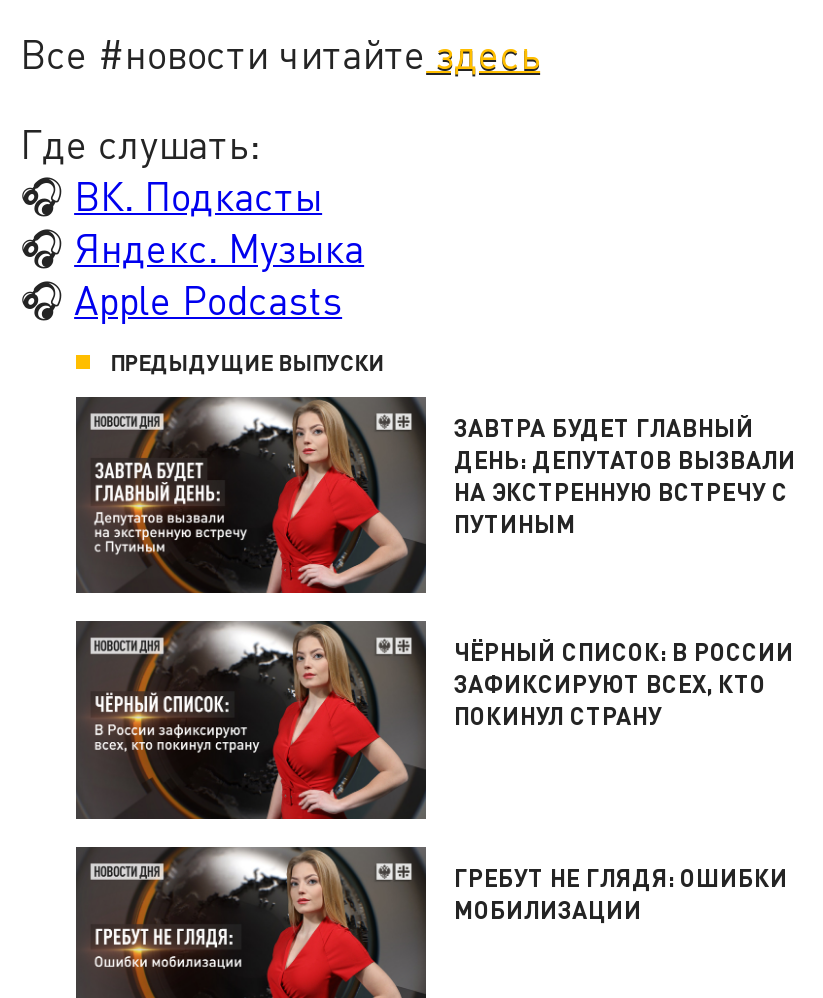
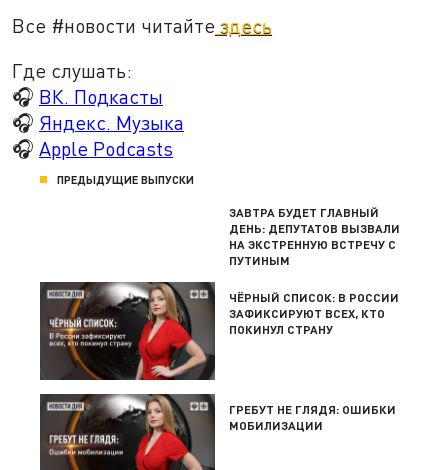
[74,395,428,597] [image] -> none

